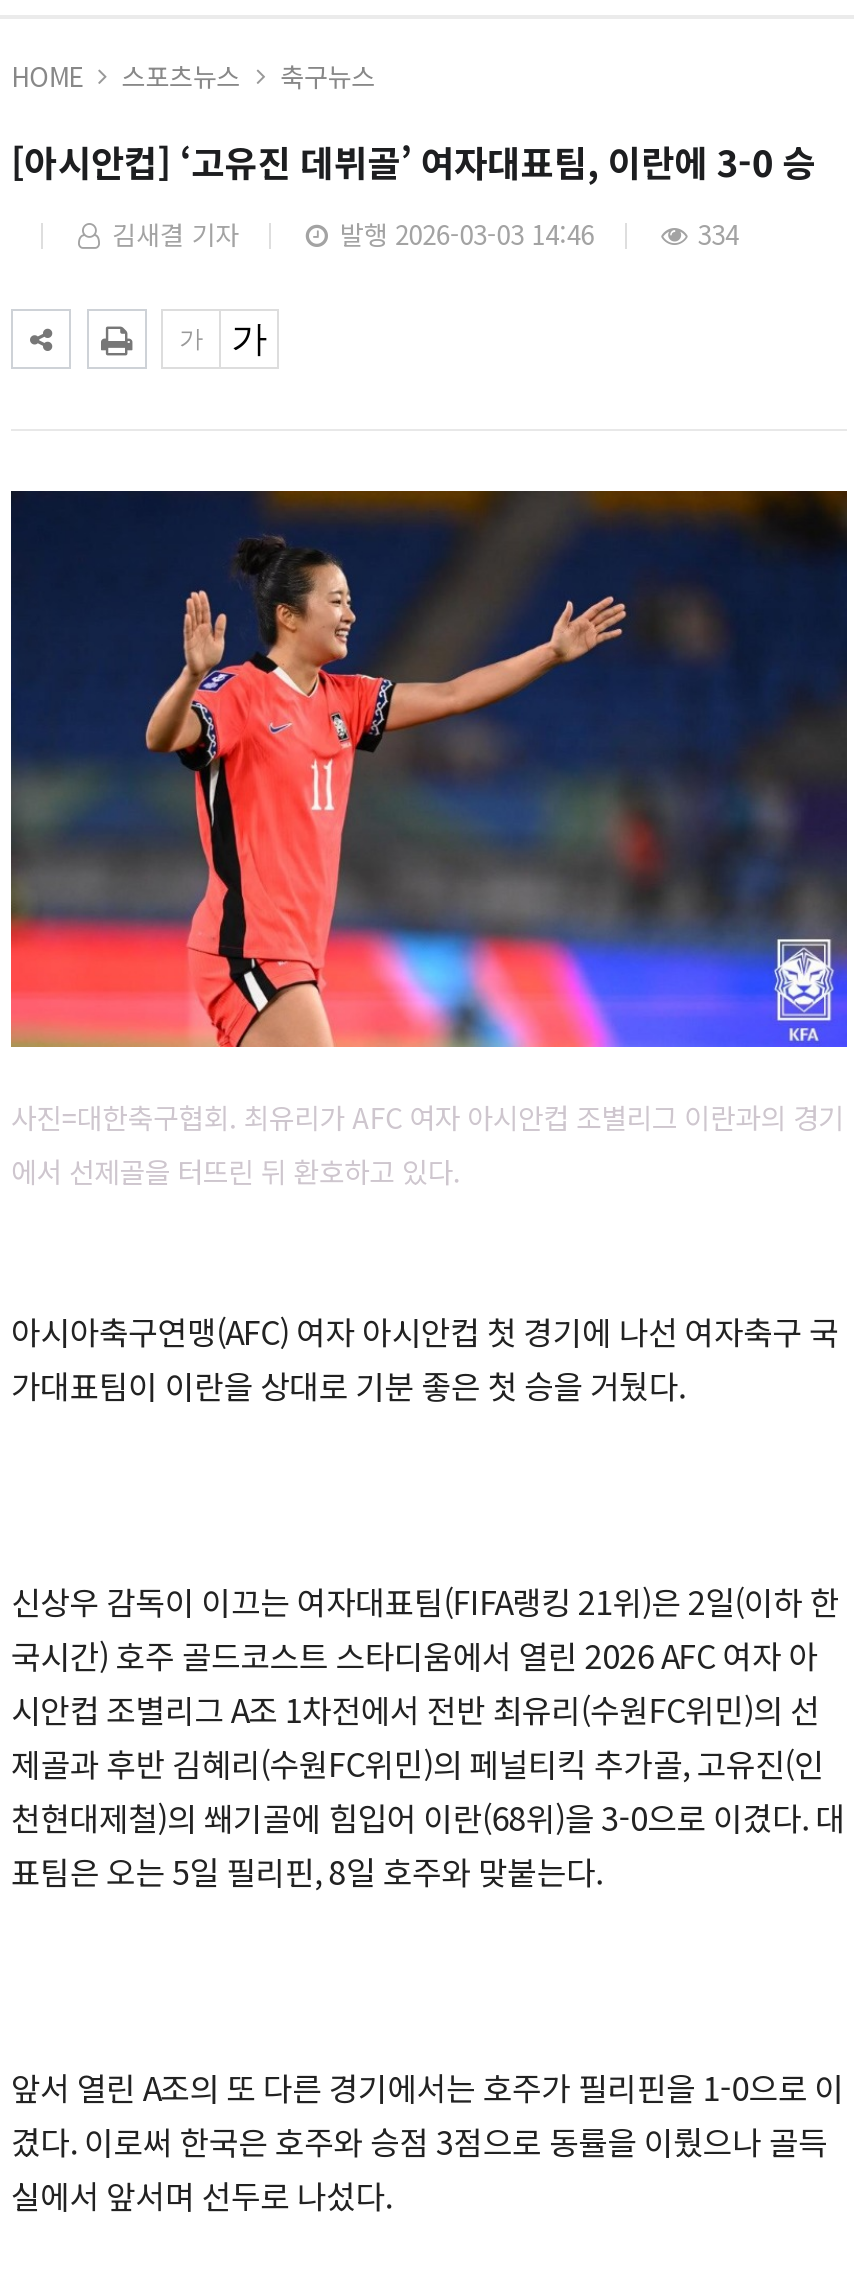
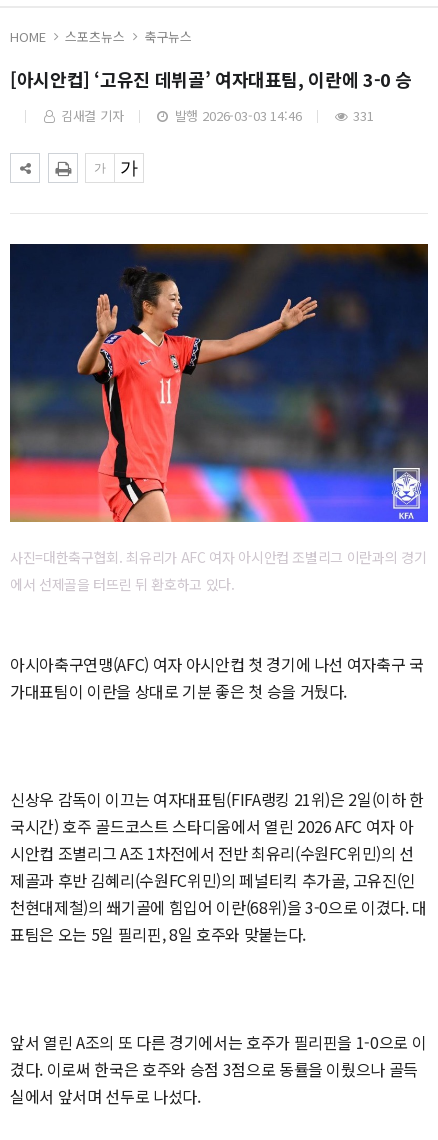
[692,215,739,253] 334 -> [350,106,374,125] 331

